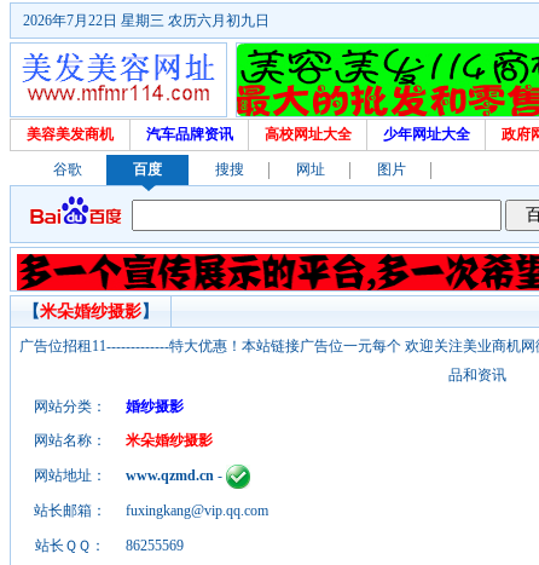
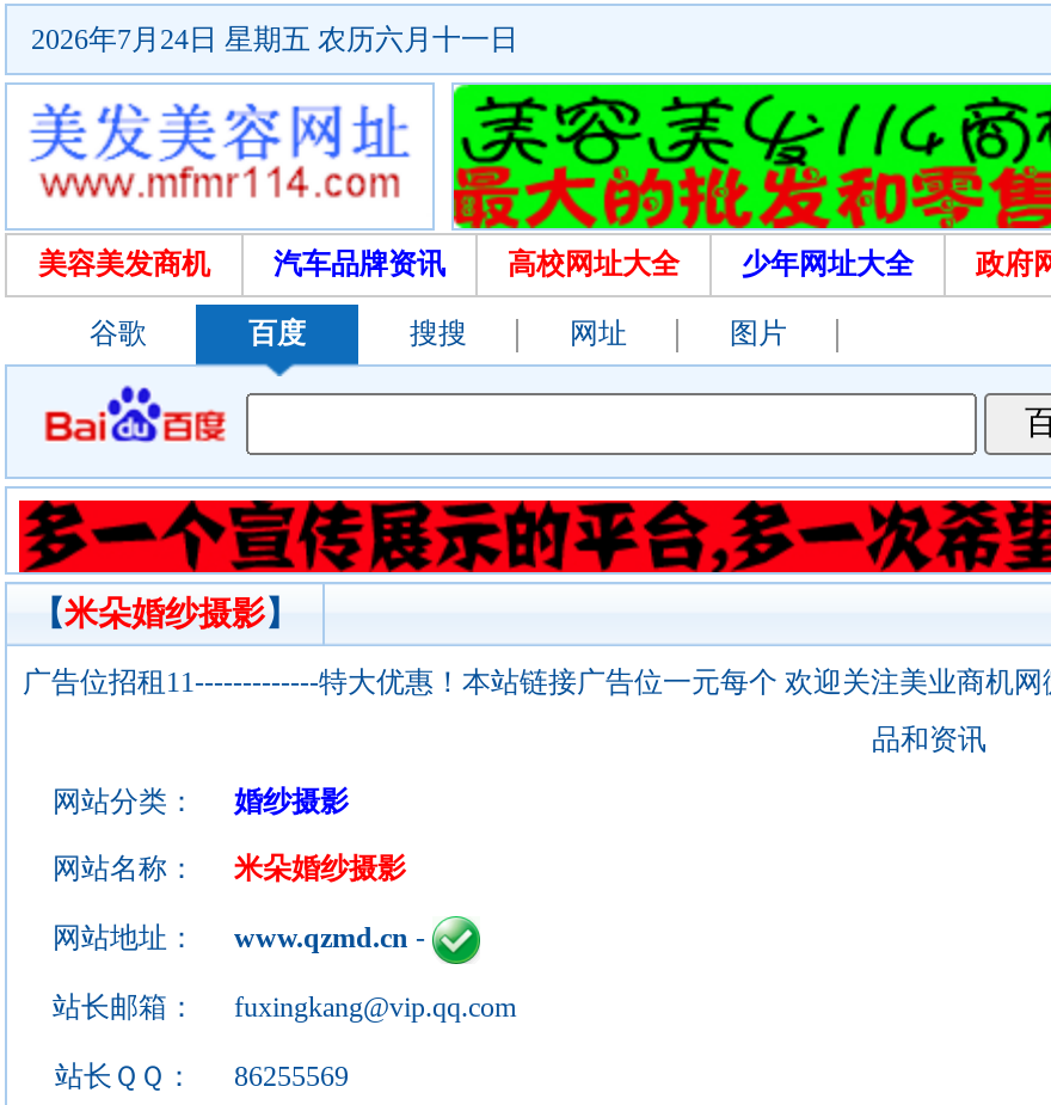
[23,12,269,29] 2026年7月22日 星期三 农历六月初九日 -> [31,23,518,56] 2026年7月24日 星期五 农历六月十一日

